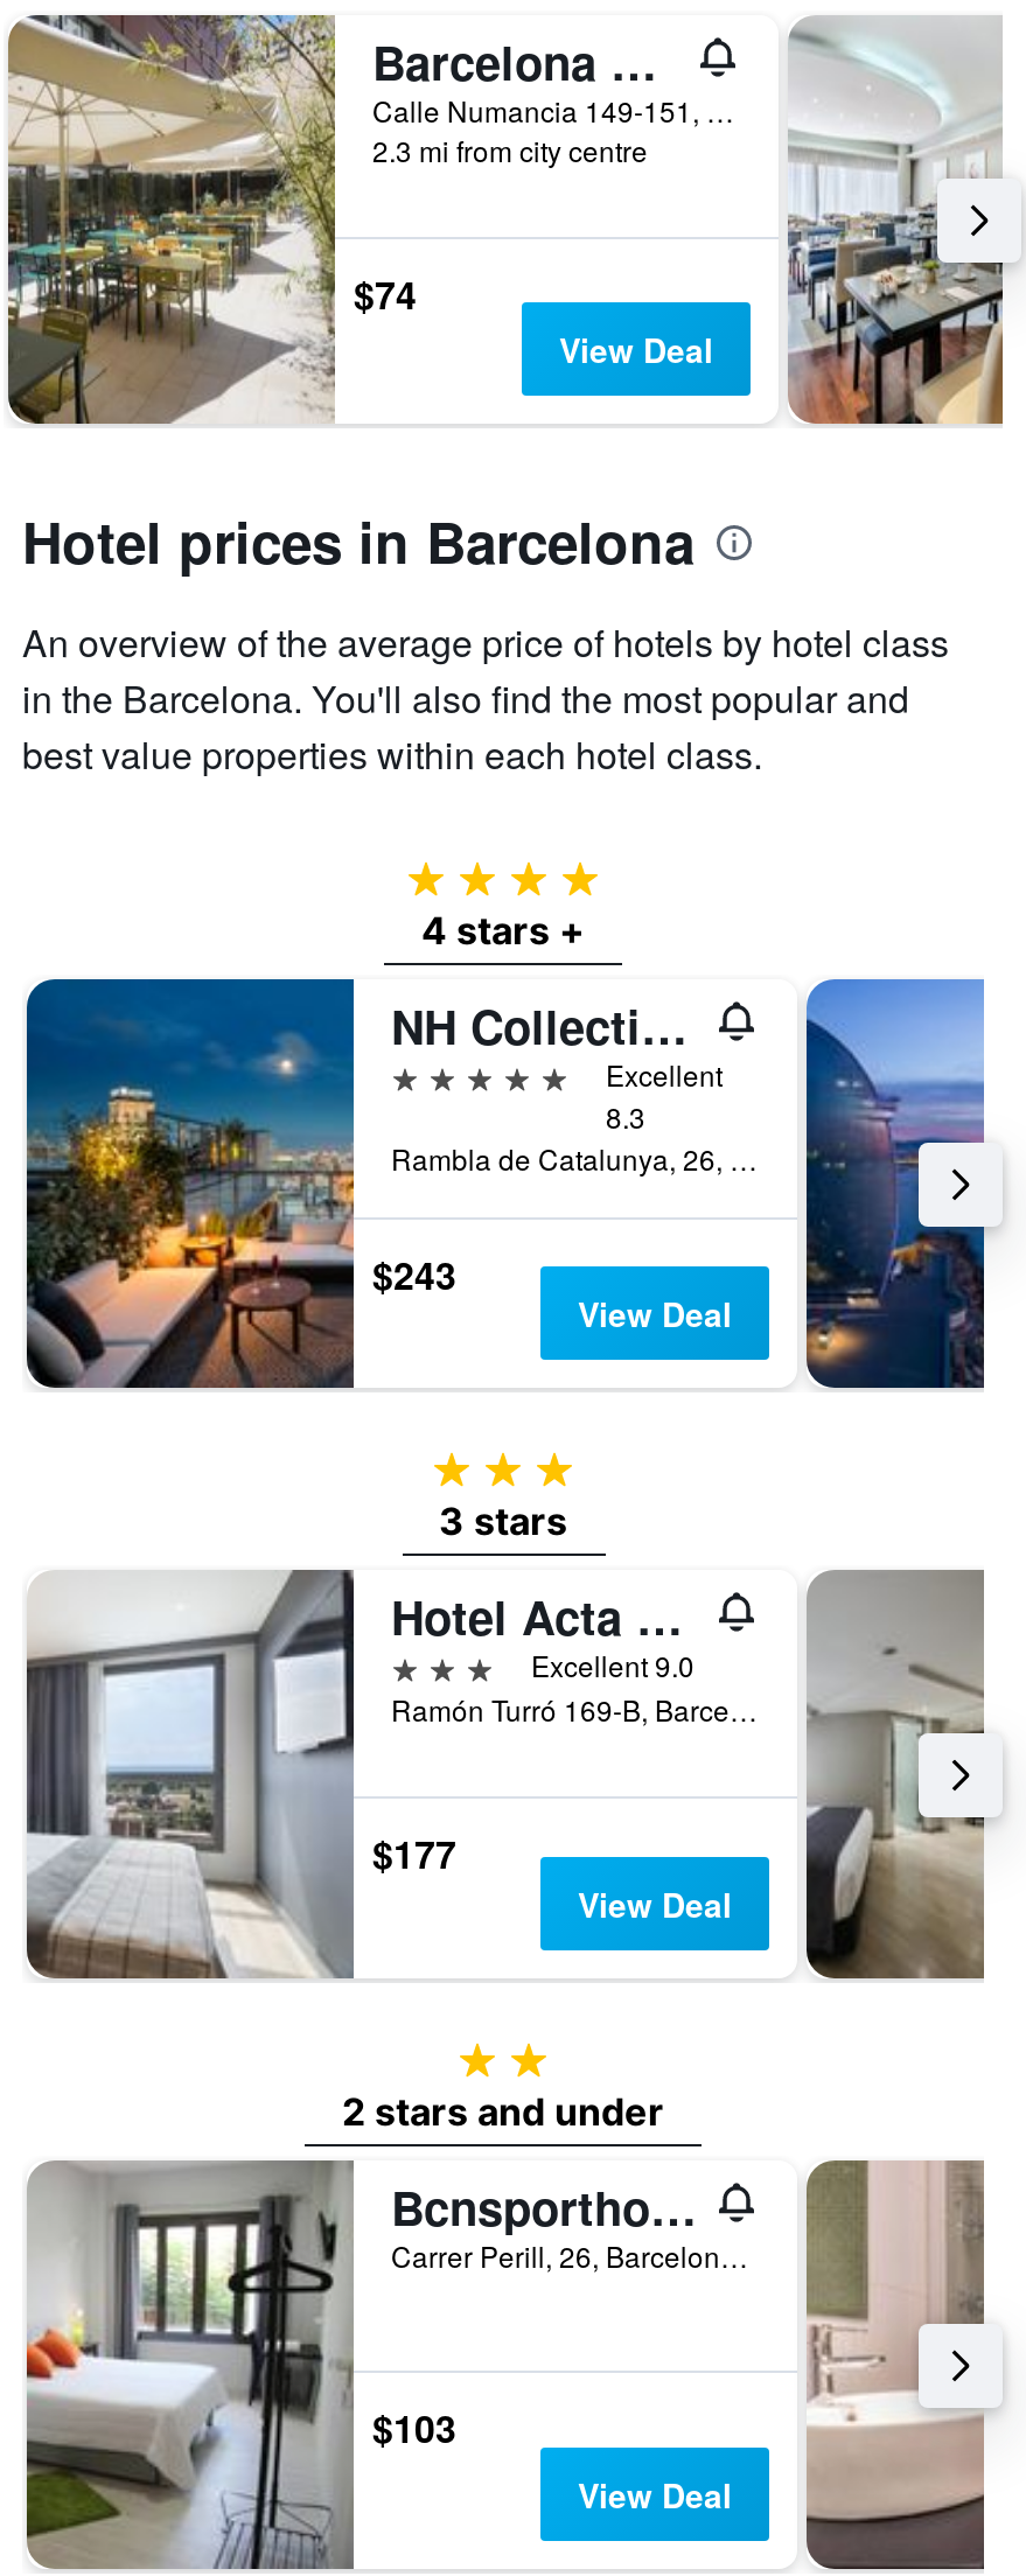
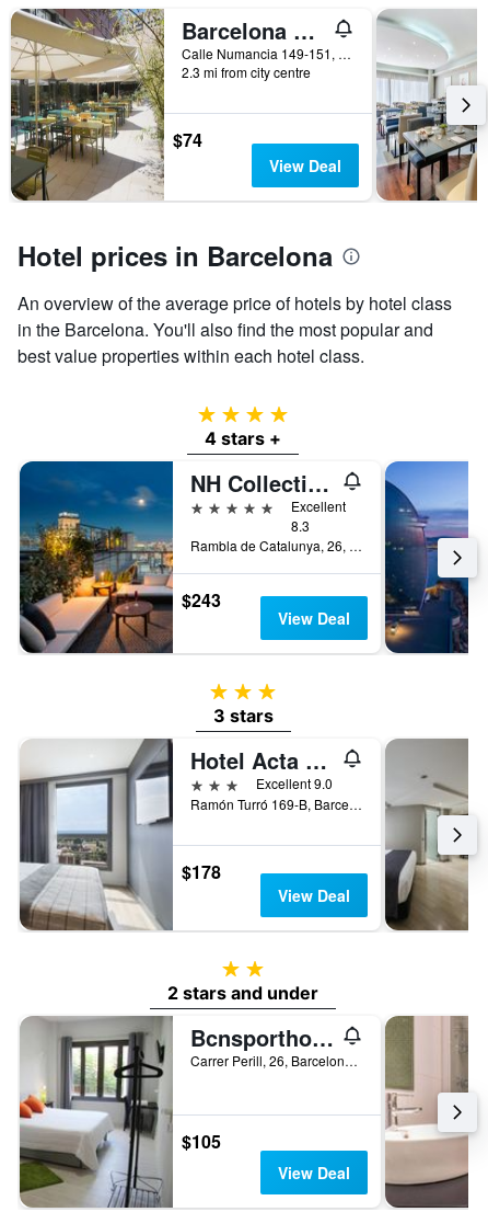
[372,1825,456,1879] $177 -> [182,859,221,884] $178
[372,2401,456,2455] $103 -> [182,1129,221,1154] $105

